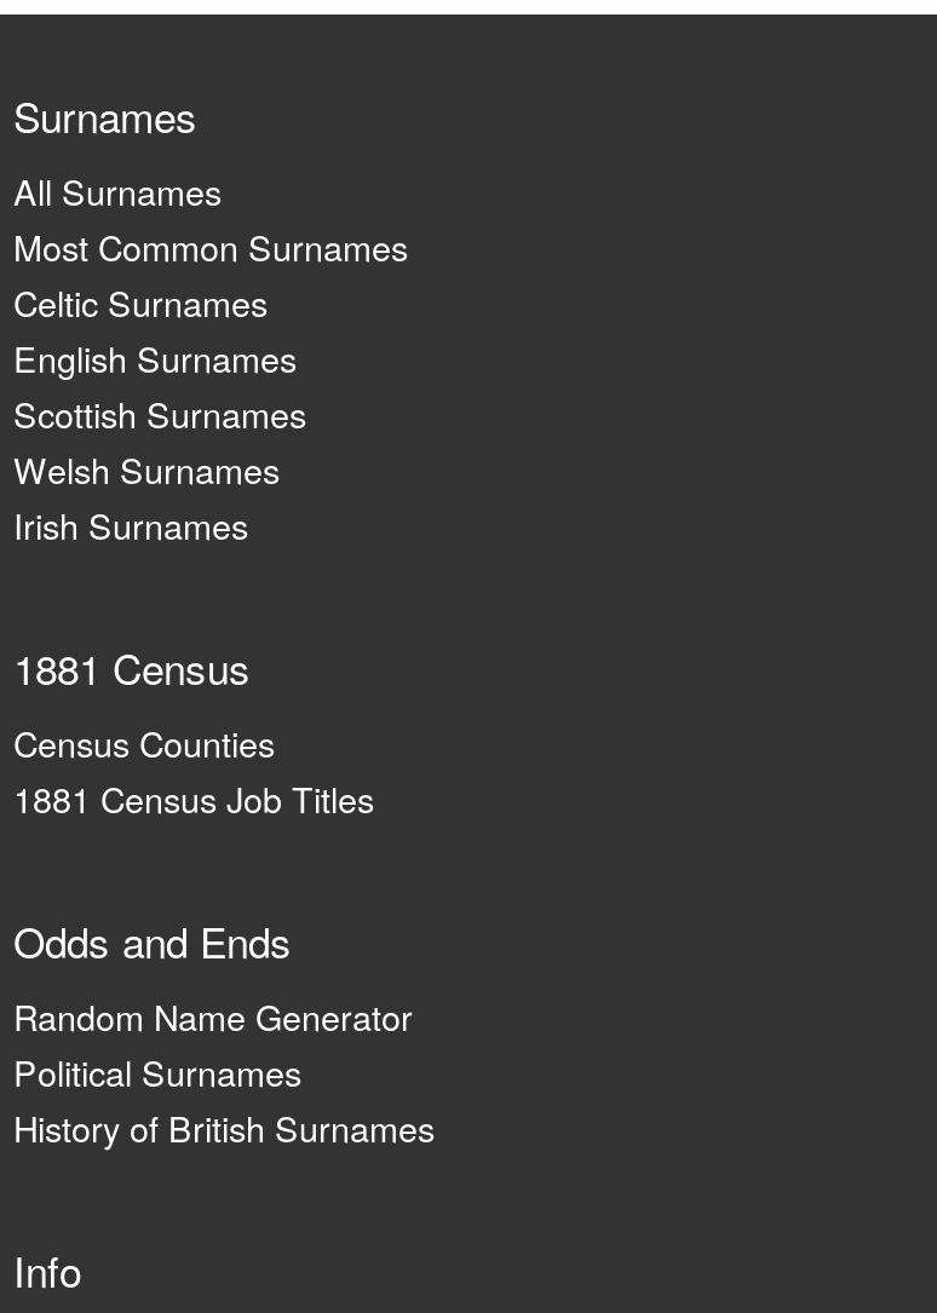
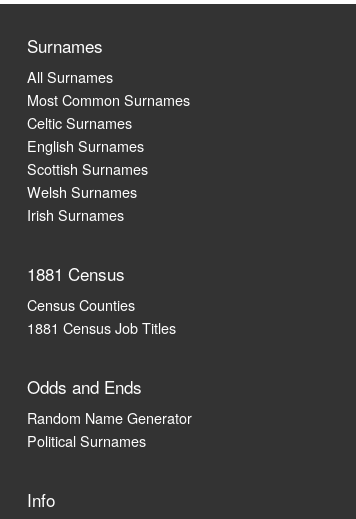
[13,1102,435,1153] History of British Surnames -> none

